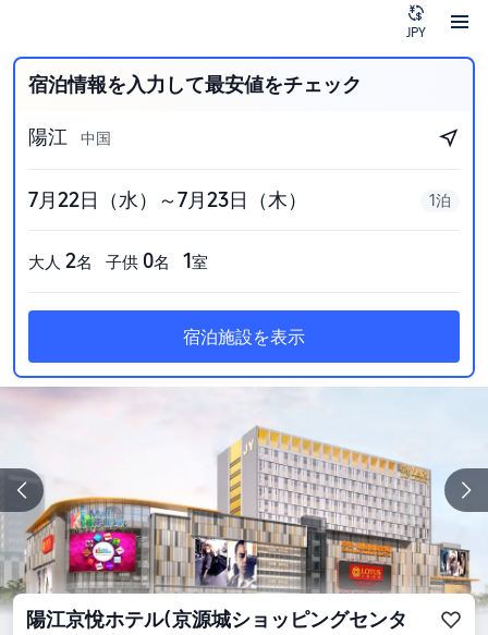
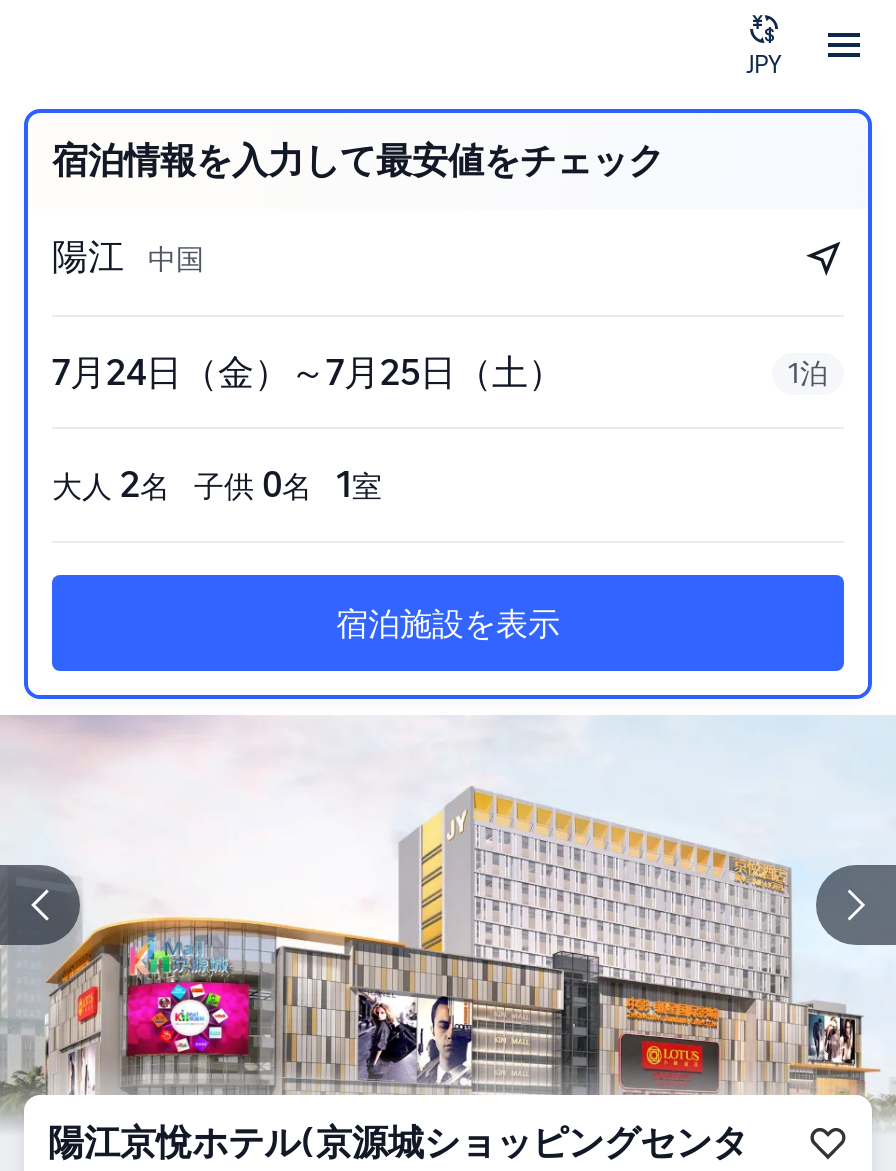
[28,188,307,211] 7月22日（水）～7月23日（木） -> [52,351,564,393] 7月24日（金）～7月25日（土）

